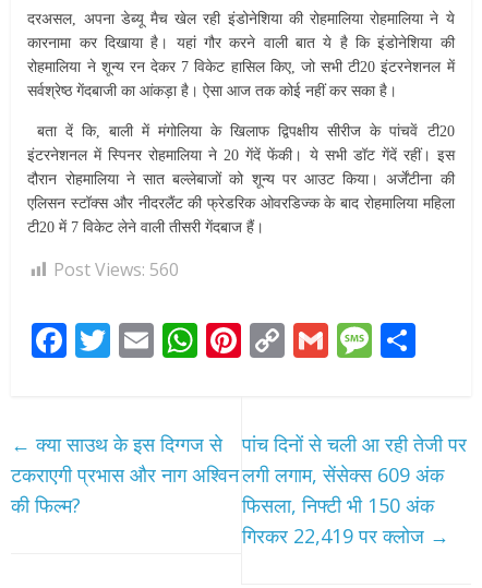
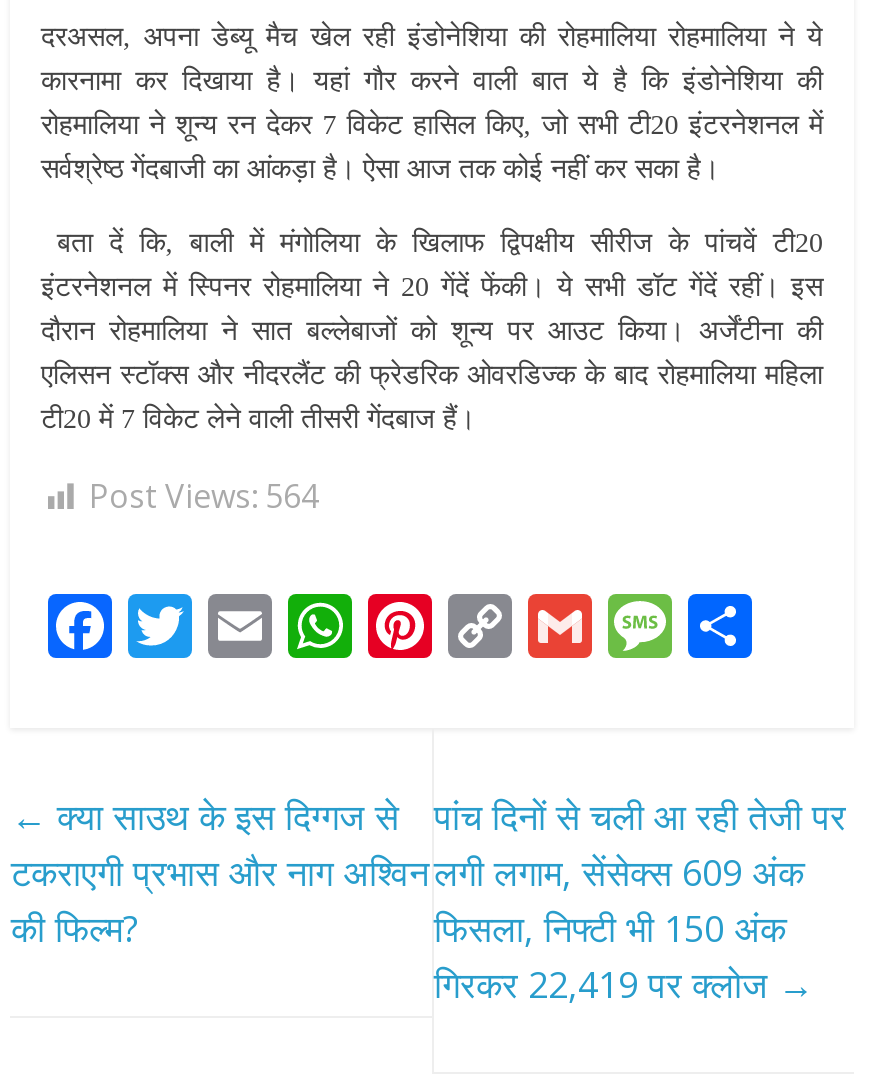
[54,257,179,281] Post Views: 560 -> [89,474,319,518] Post Views: 564

